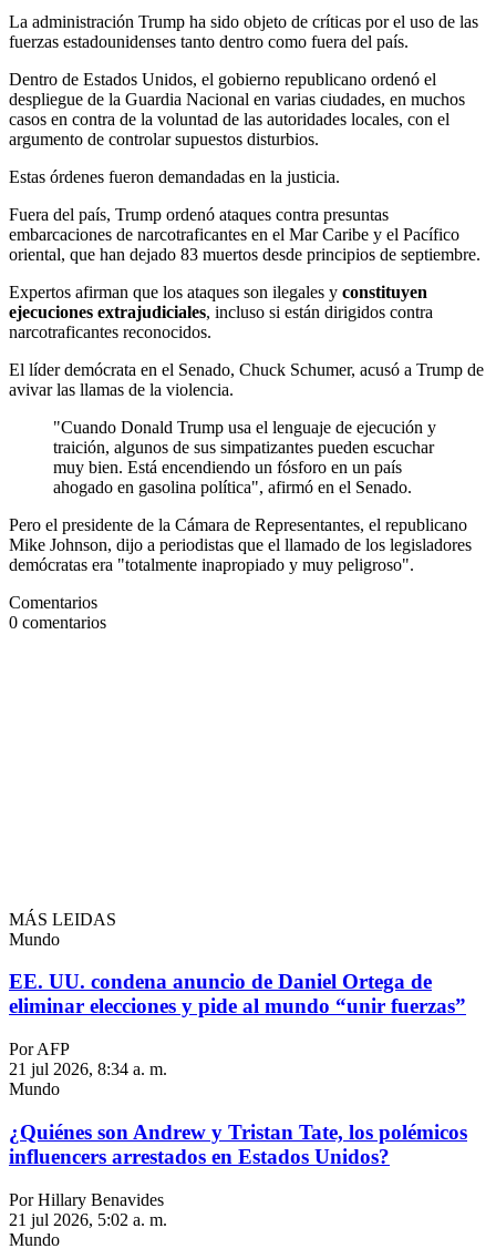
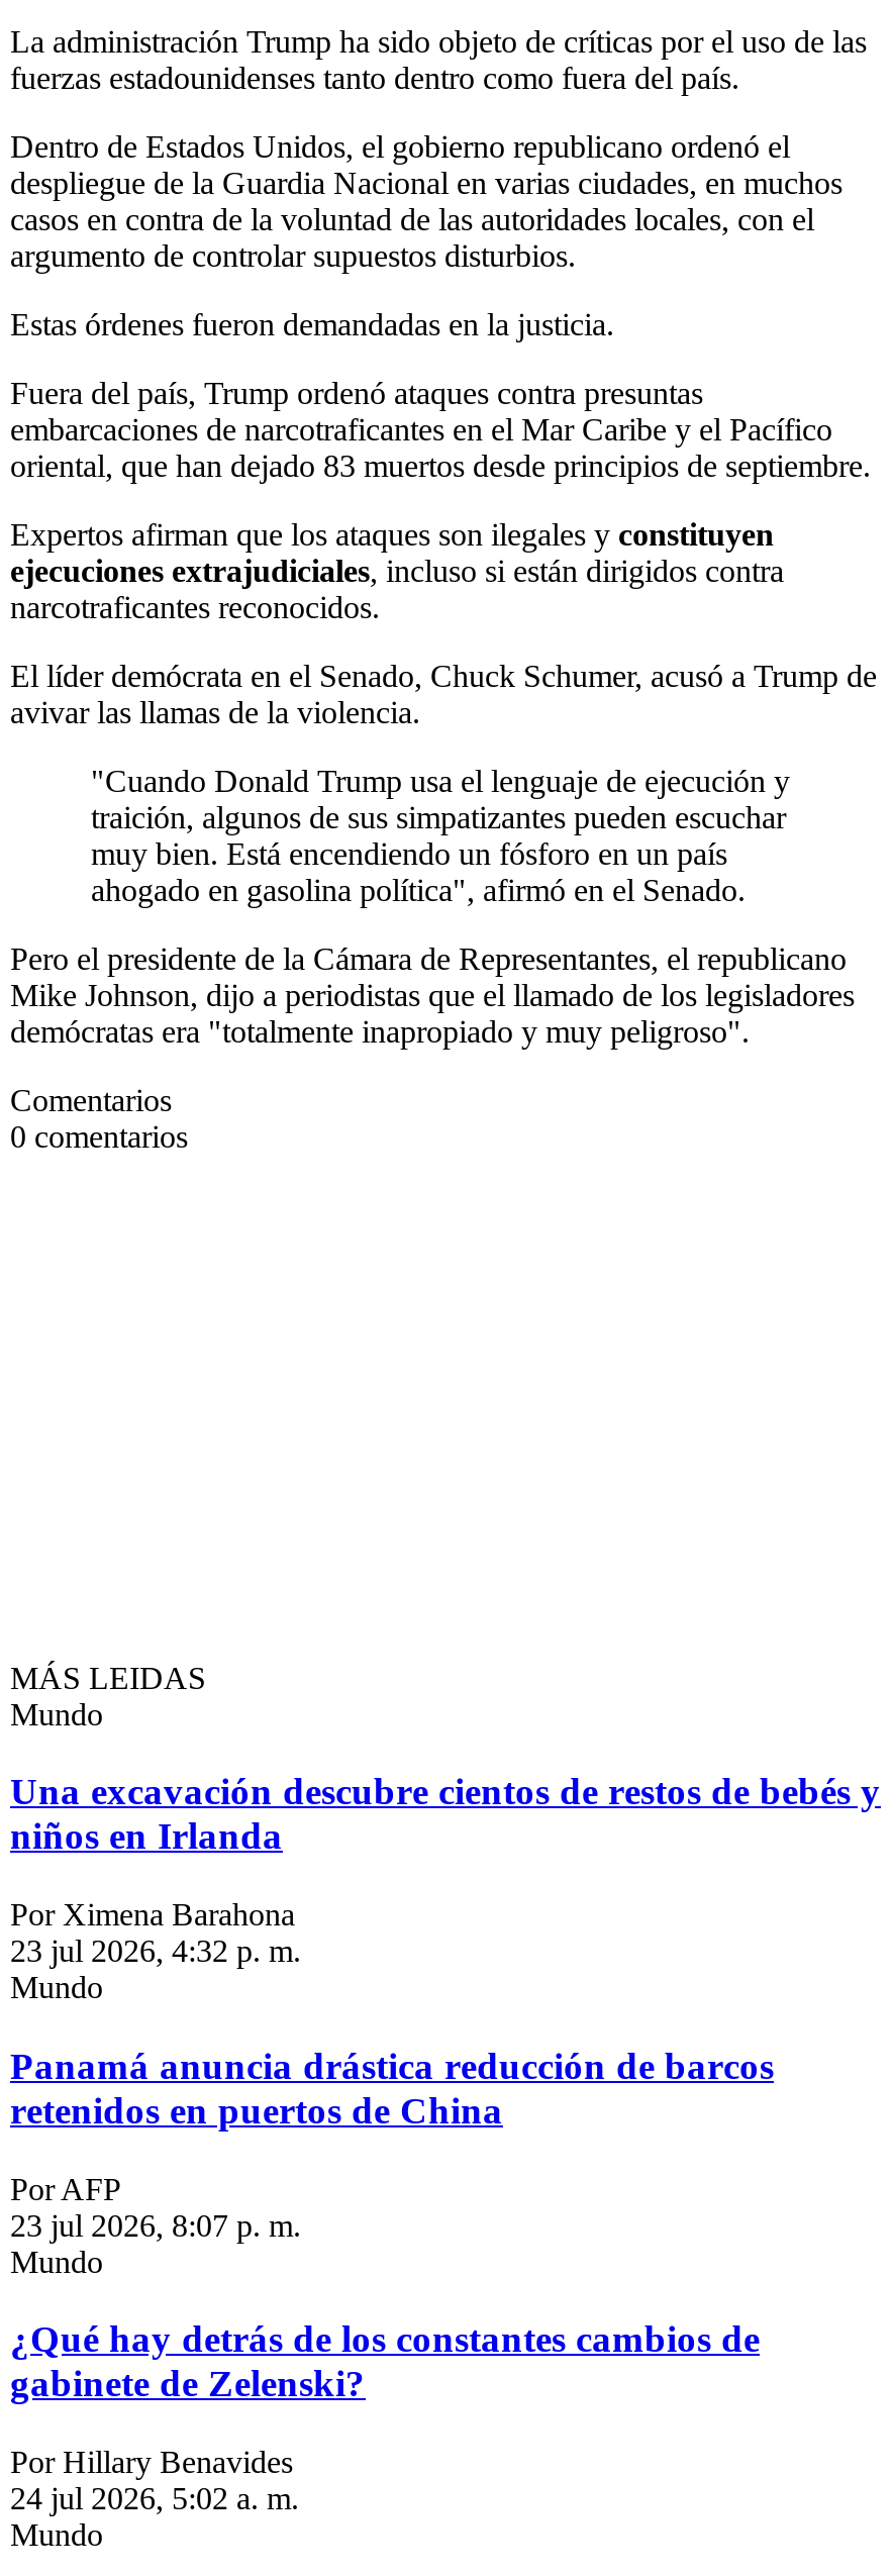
[9,970,466,1018] EE. UU. condena anuncio de Daniel Ortega de | eliminar elecciones y pide al mundo “unir fuerzas” -> [10,1770,881,2131] Una excavación descubre cientos de restos de bebés y | niños en Irlanda | Por Ximena Barahona | 23 jul 2026, 4:32 p. m. | Mundo | Panamá anuncia drástica reducción de barcos | retenidos en puertos de China
[9,1060,167,1078] 21 jul 2026, 8:34 a. m. -> [10,2207,301,2242] 23 jul 2026, 8:07 p. m.
[9,1120,467,1168] ¿Quiénes son Andrew y Tristan Tate, los polémicos | influencers arrestados en Estados Unidos? -> [10,2318,760,2405] ¿Qué hay detrás de los constantes cambios de | gabinete de Zelenski?
[9,1210,167,1229] 21 jul 2026, 5:02 a. m. -> [10,2481,299,2515] 24 jul 2026, 5:02 a. m.

